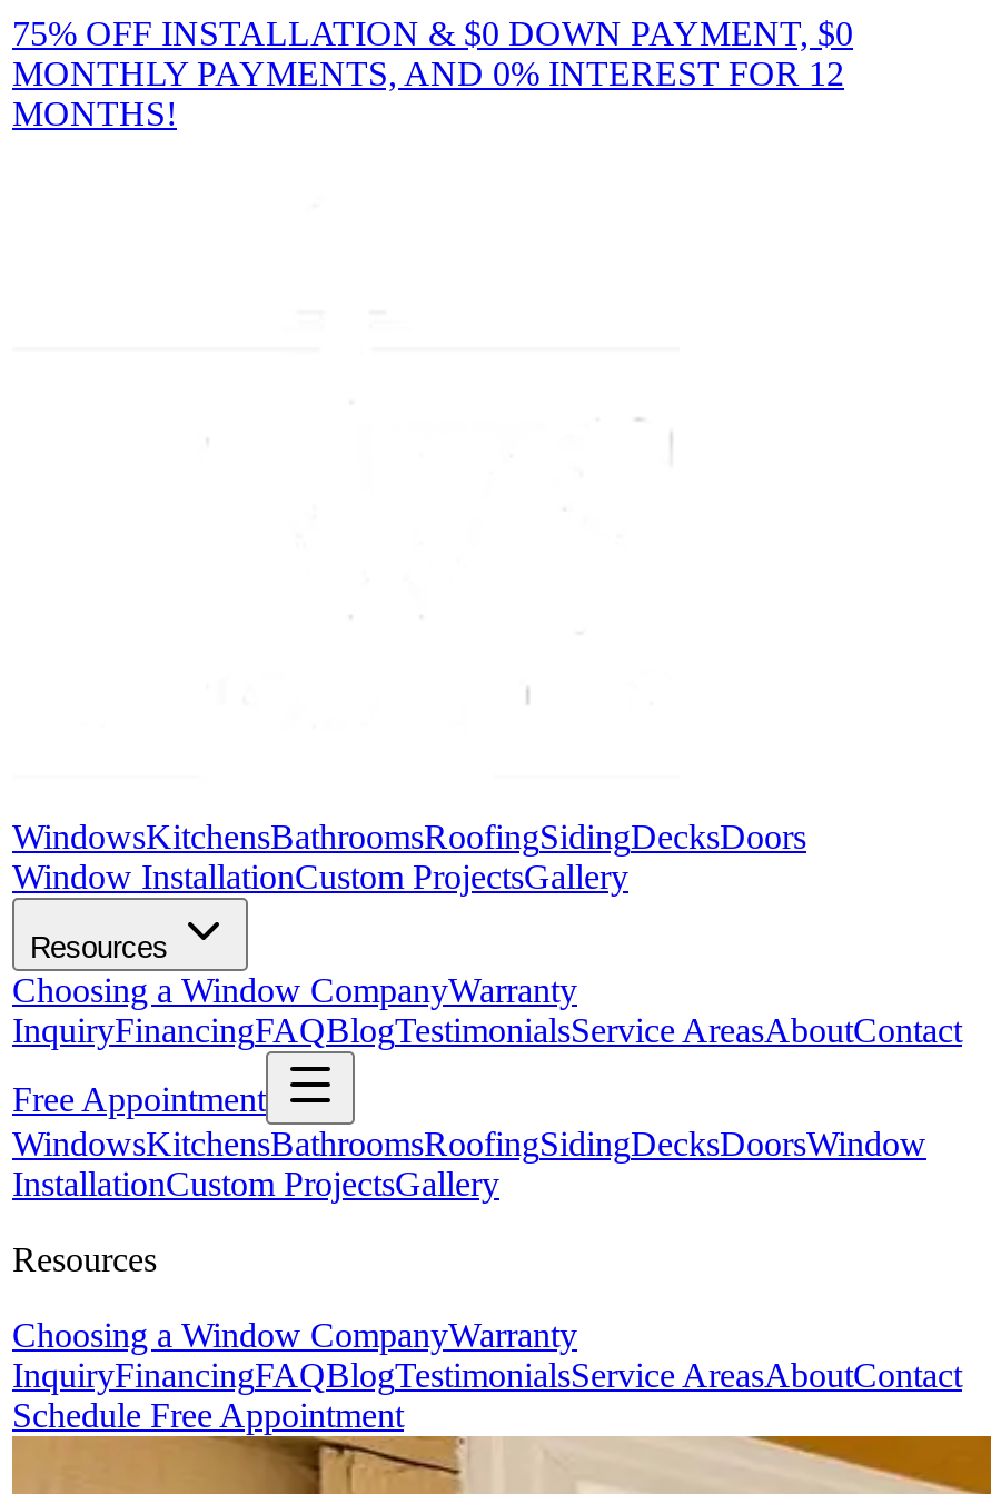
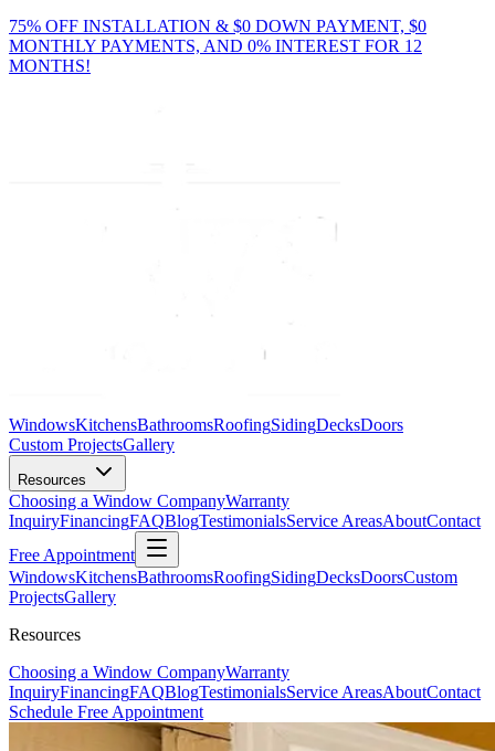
[12,858,628,896] Window InstallationCustom ProjectsGallery -> [9,435,175,454] Custom ProjectsGallery
[12,1125,926,1203] WindowsKitchensBathroomsRoofingSidingDecksDoorsWindow | InstallationCustom ProjectsGallery -> [9,568,457,606] WindowsKitchensBathroomsRoofingSidingDecksDoorsCustom | ProjectsGallery

